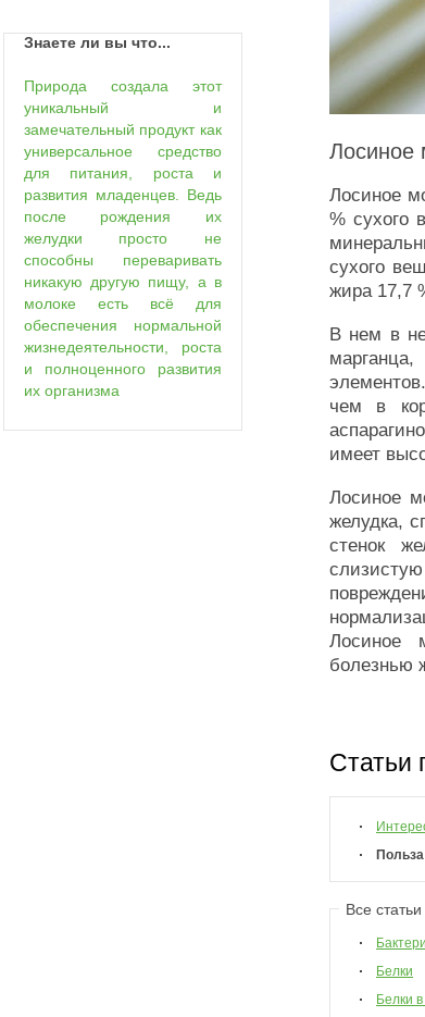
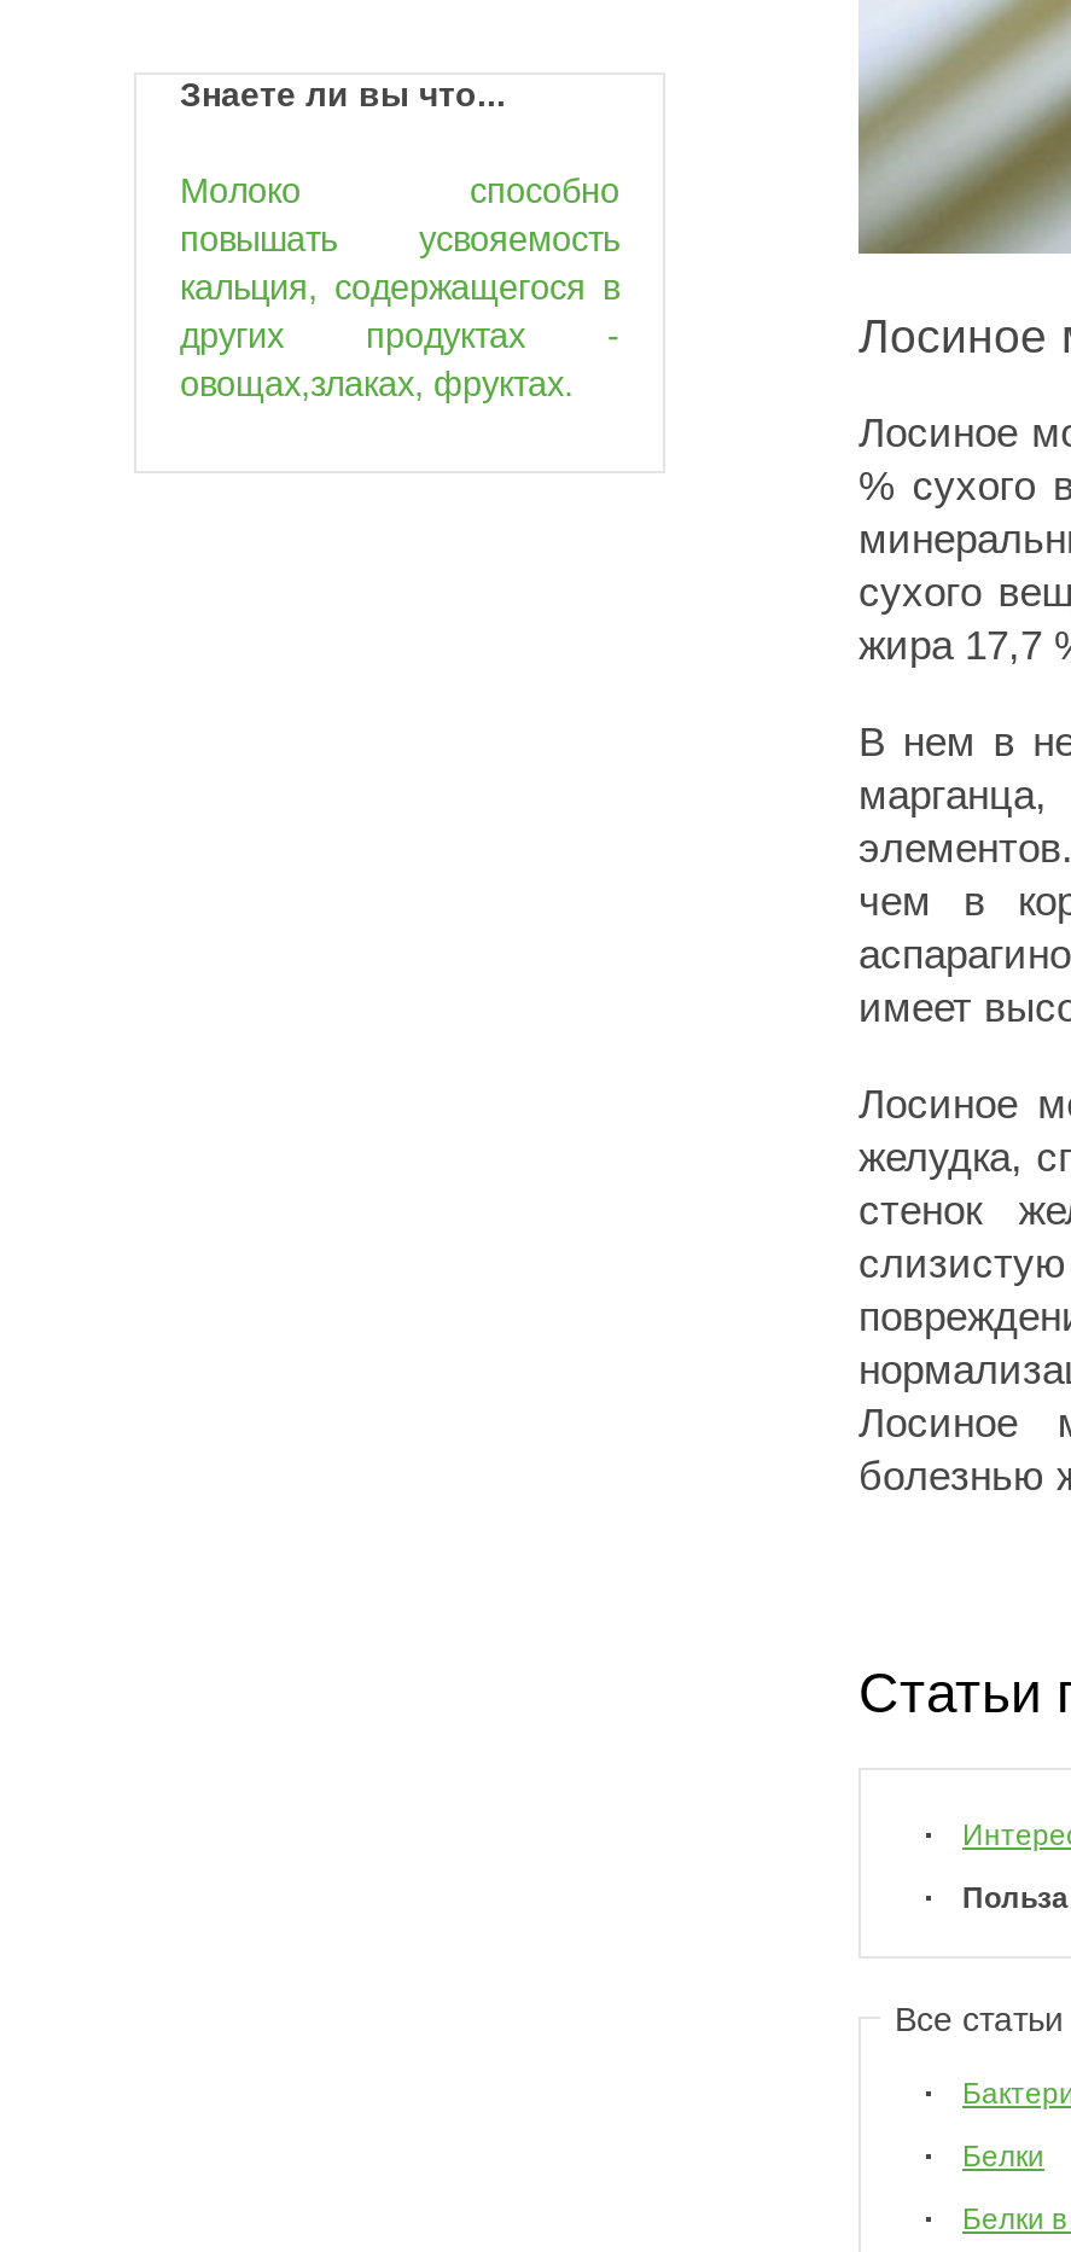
[24,77,222,399] Природа создала этот | уникальный и | замечательный продукт как | универсальное средство | для питания, роста и | развития младенцев. Ведь | после рождения их | желудки просто не | способны переваривать | никакую другую пищу, а в | молоке есть всё для | обеспечения нормальной | жизнедеятельности, роста | и полноценного развития | их организма -> [180,170,619,402] Молоко способно | повышать усвояемость | кальция, содержащегося в | других продуктах - | овощах,злаках, фруктах.

